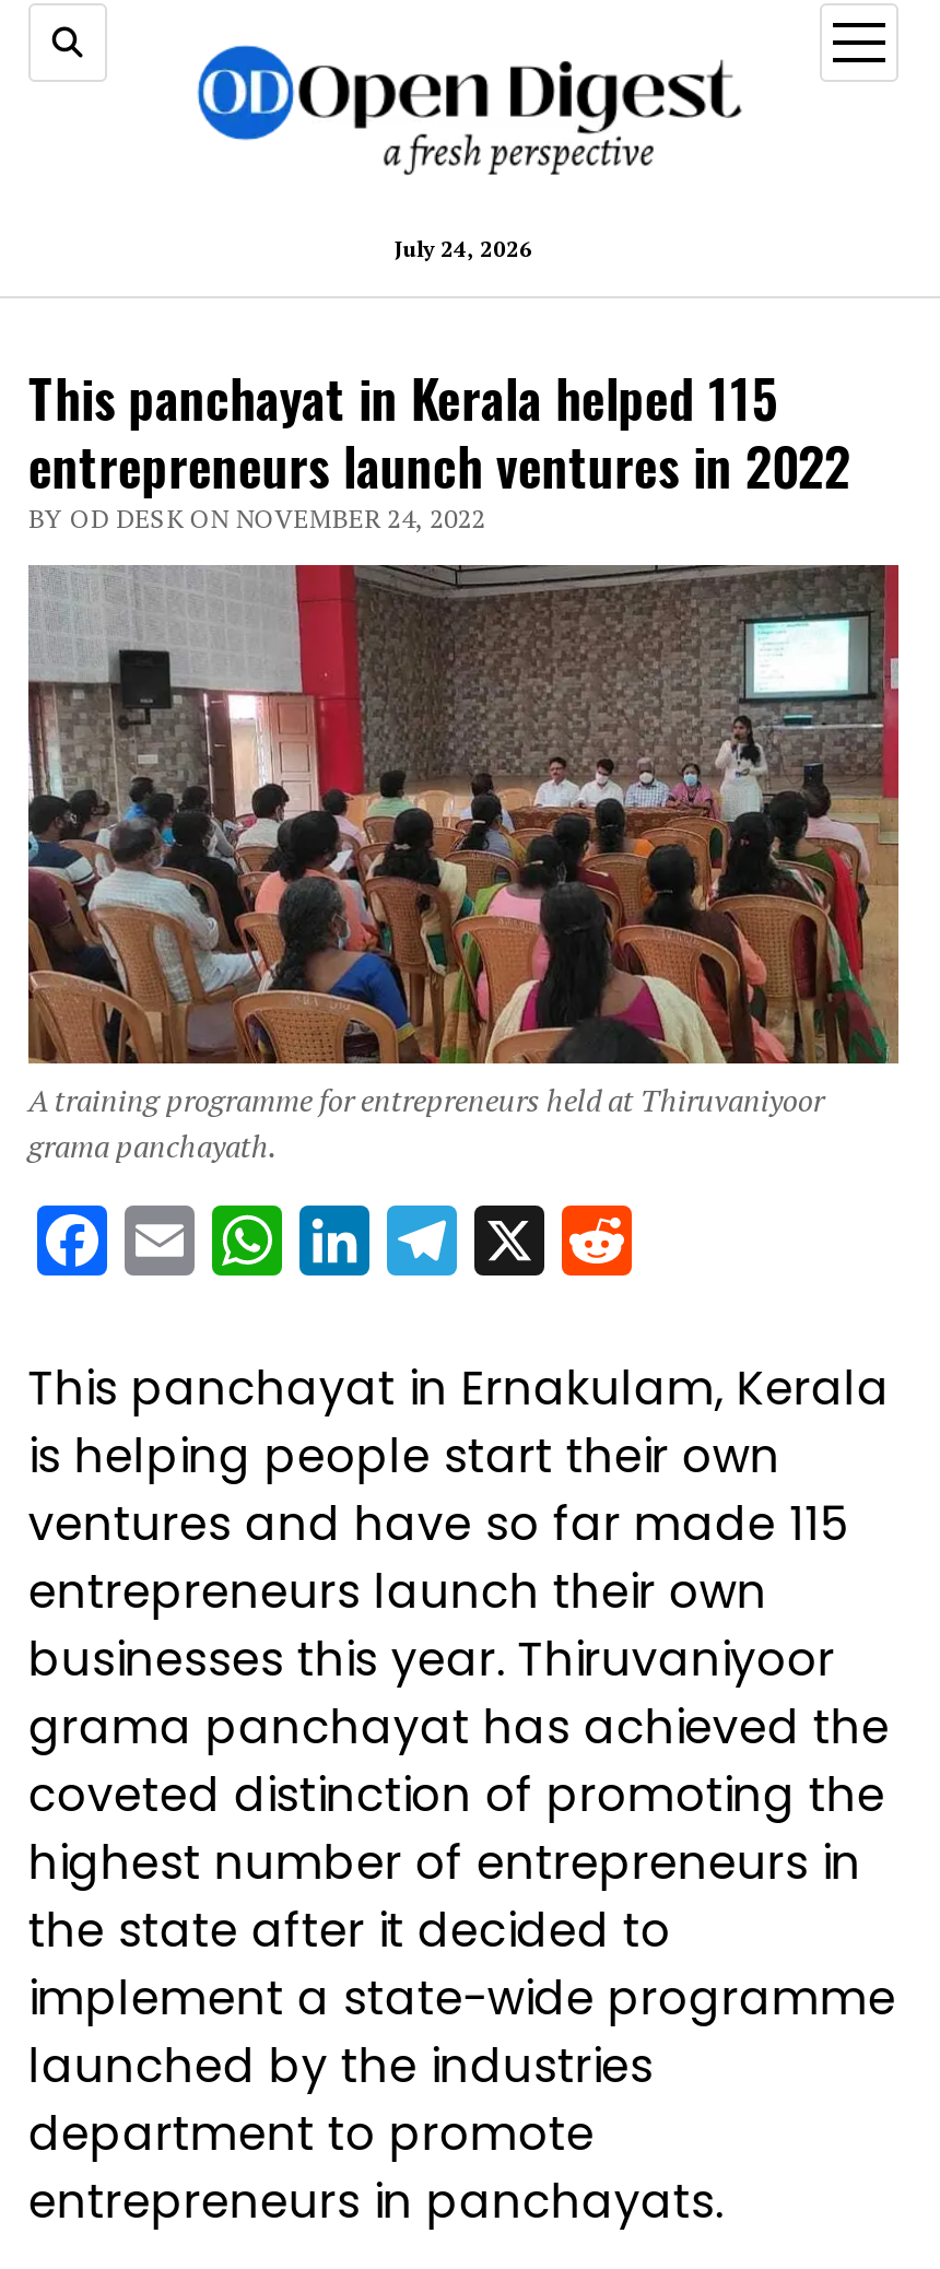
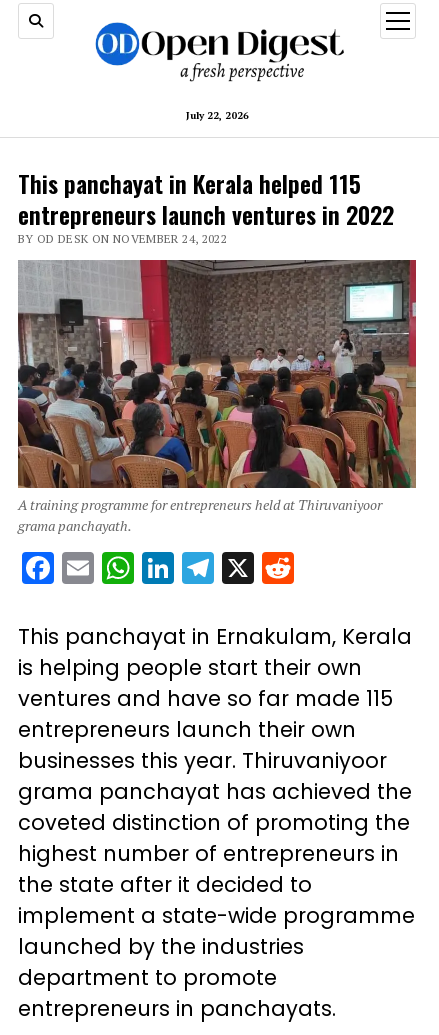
[395,235,532,264] July 24, 2026 -> [185,109,248,122] July 22, 2026

